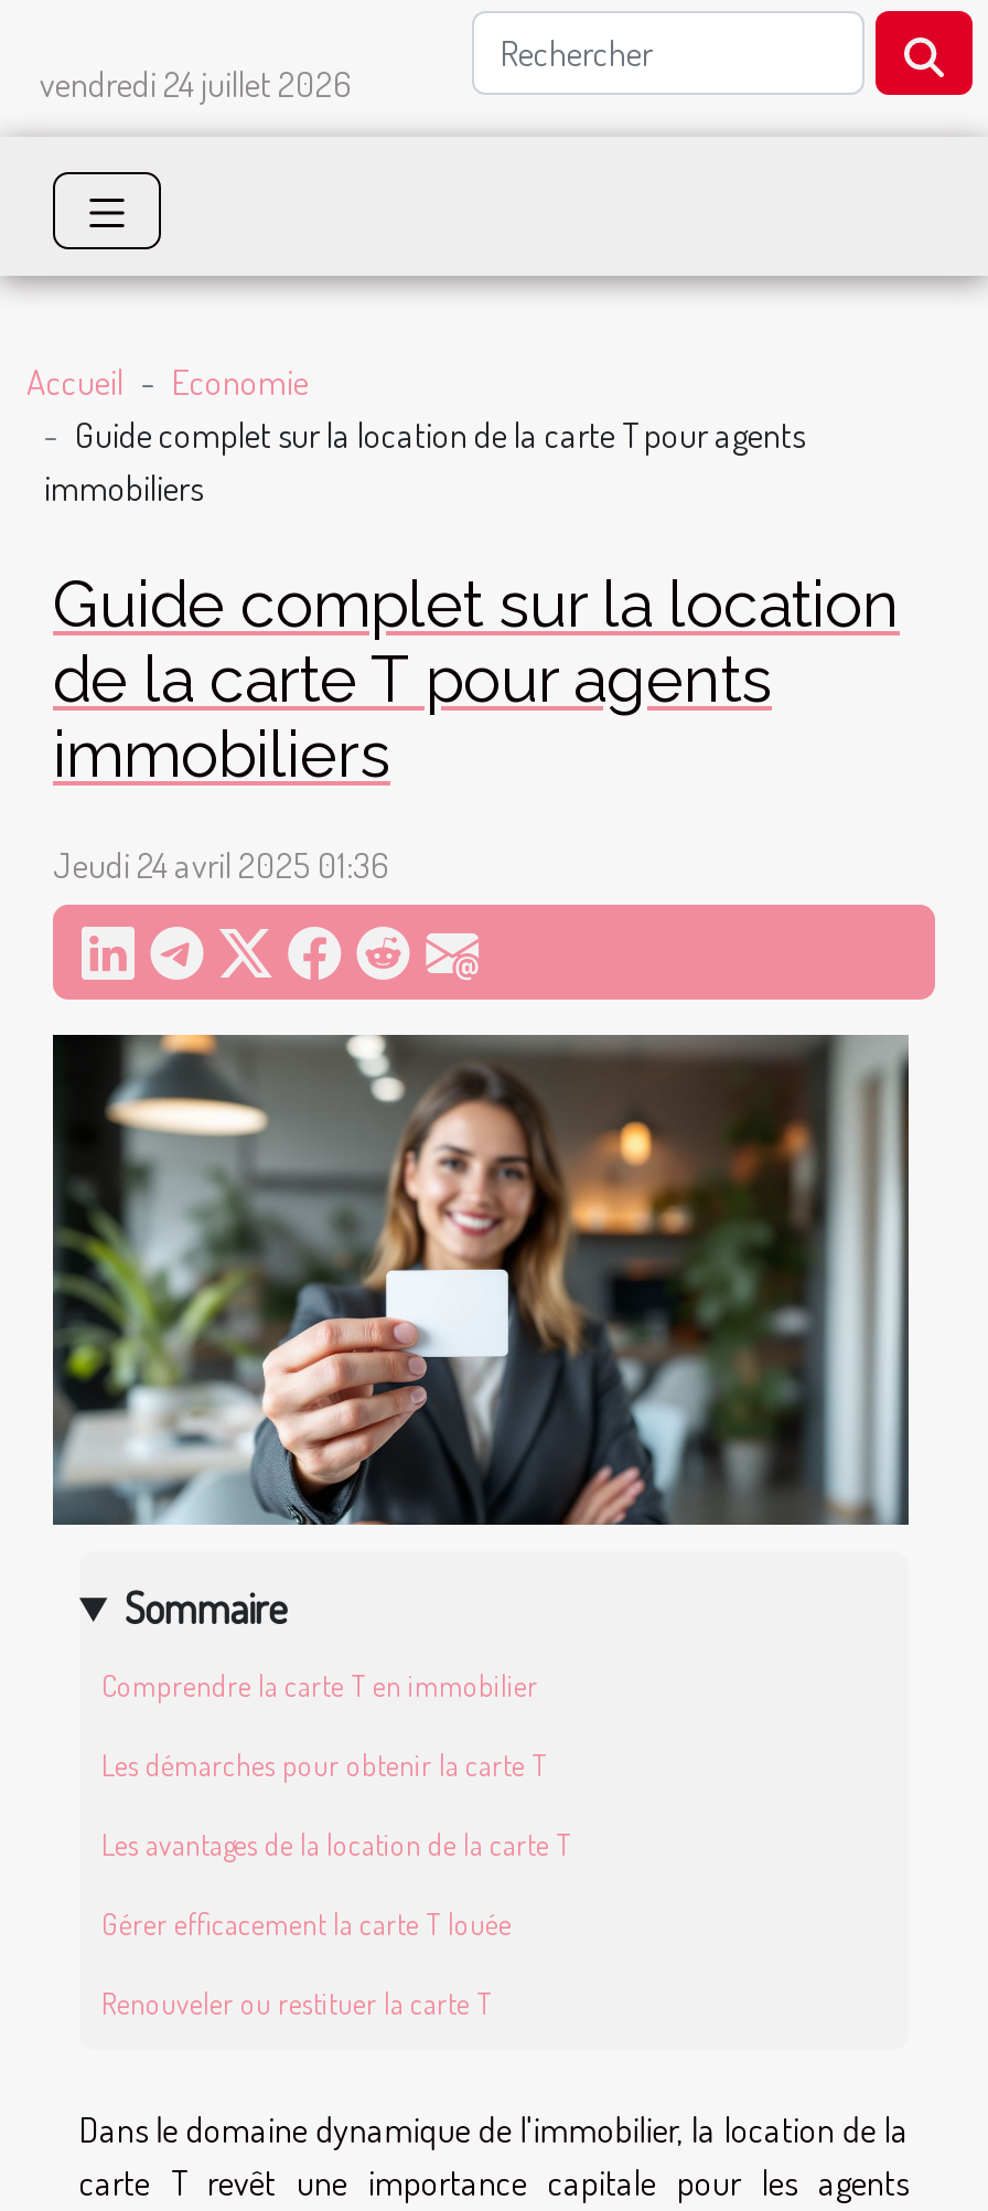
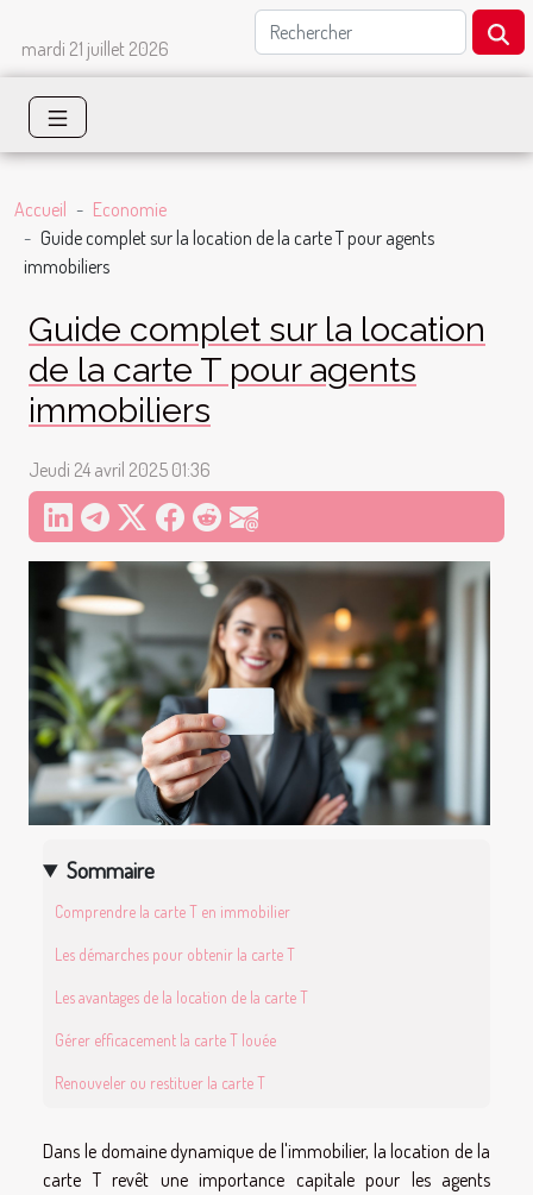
[40,62,353,106] vendredi 24 juillet 2026 -> [21,37,169,61] mardi 21 juillet 2026

